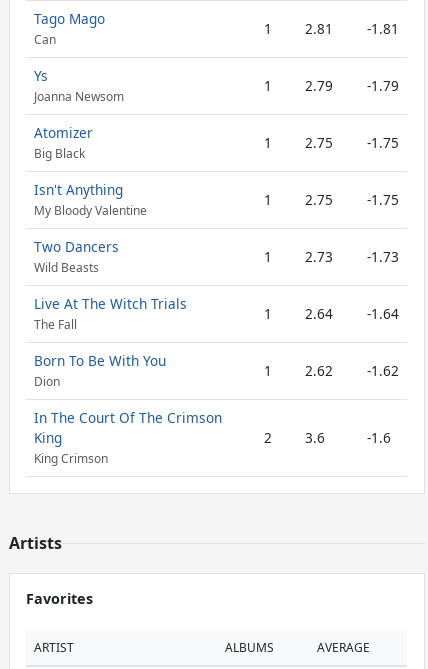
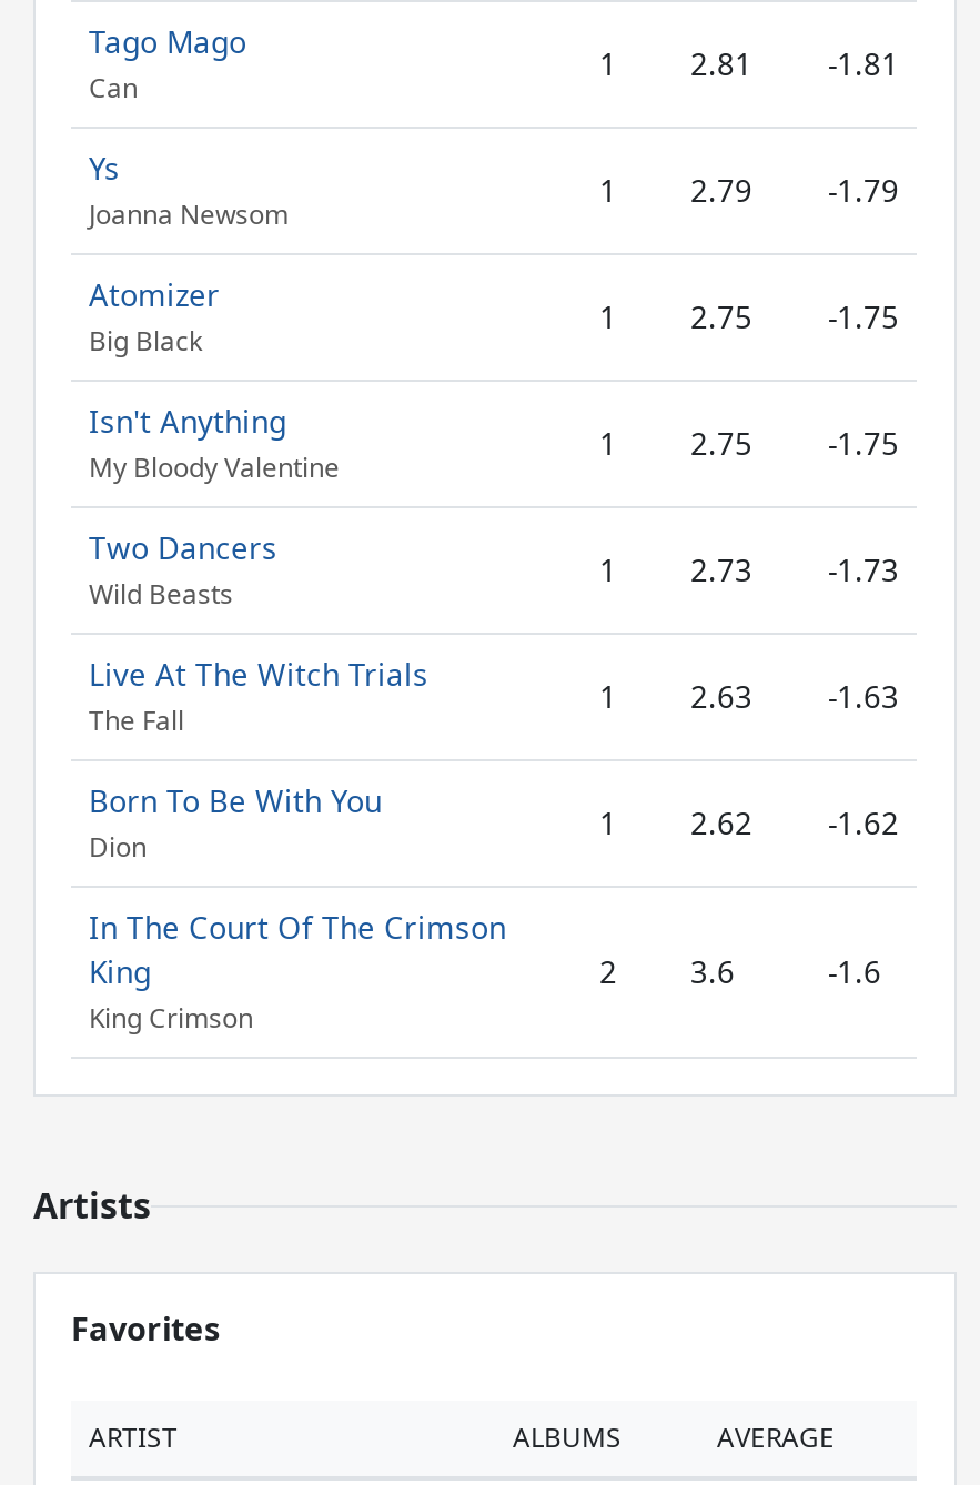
[305,304,333,323] 2.64 -> [690,675,752,717] 2.63
[367,304,399,323] -1.64 -> [828,675,899,717] -1.63

